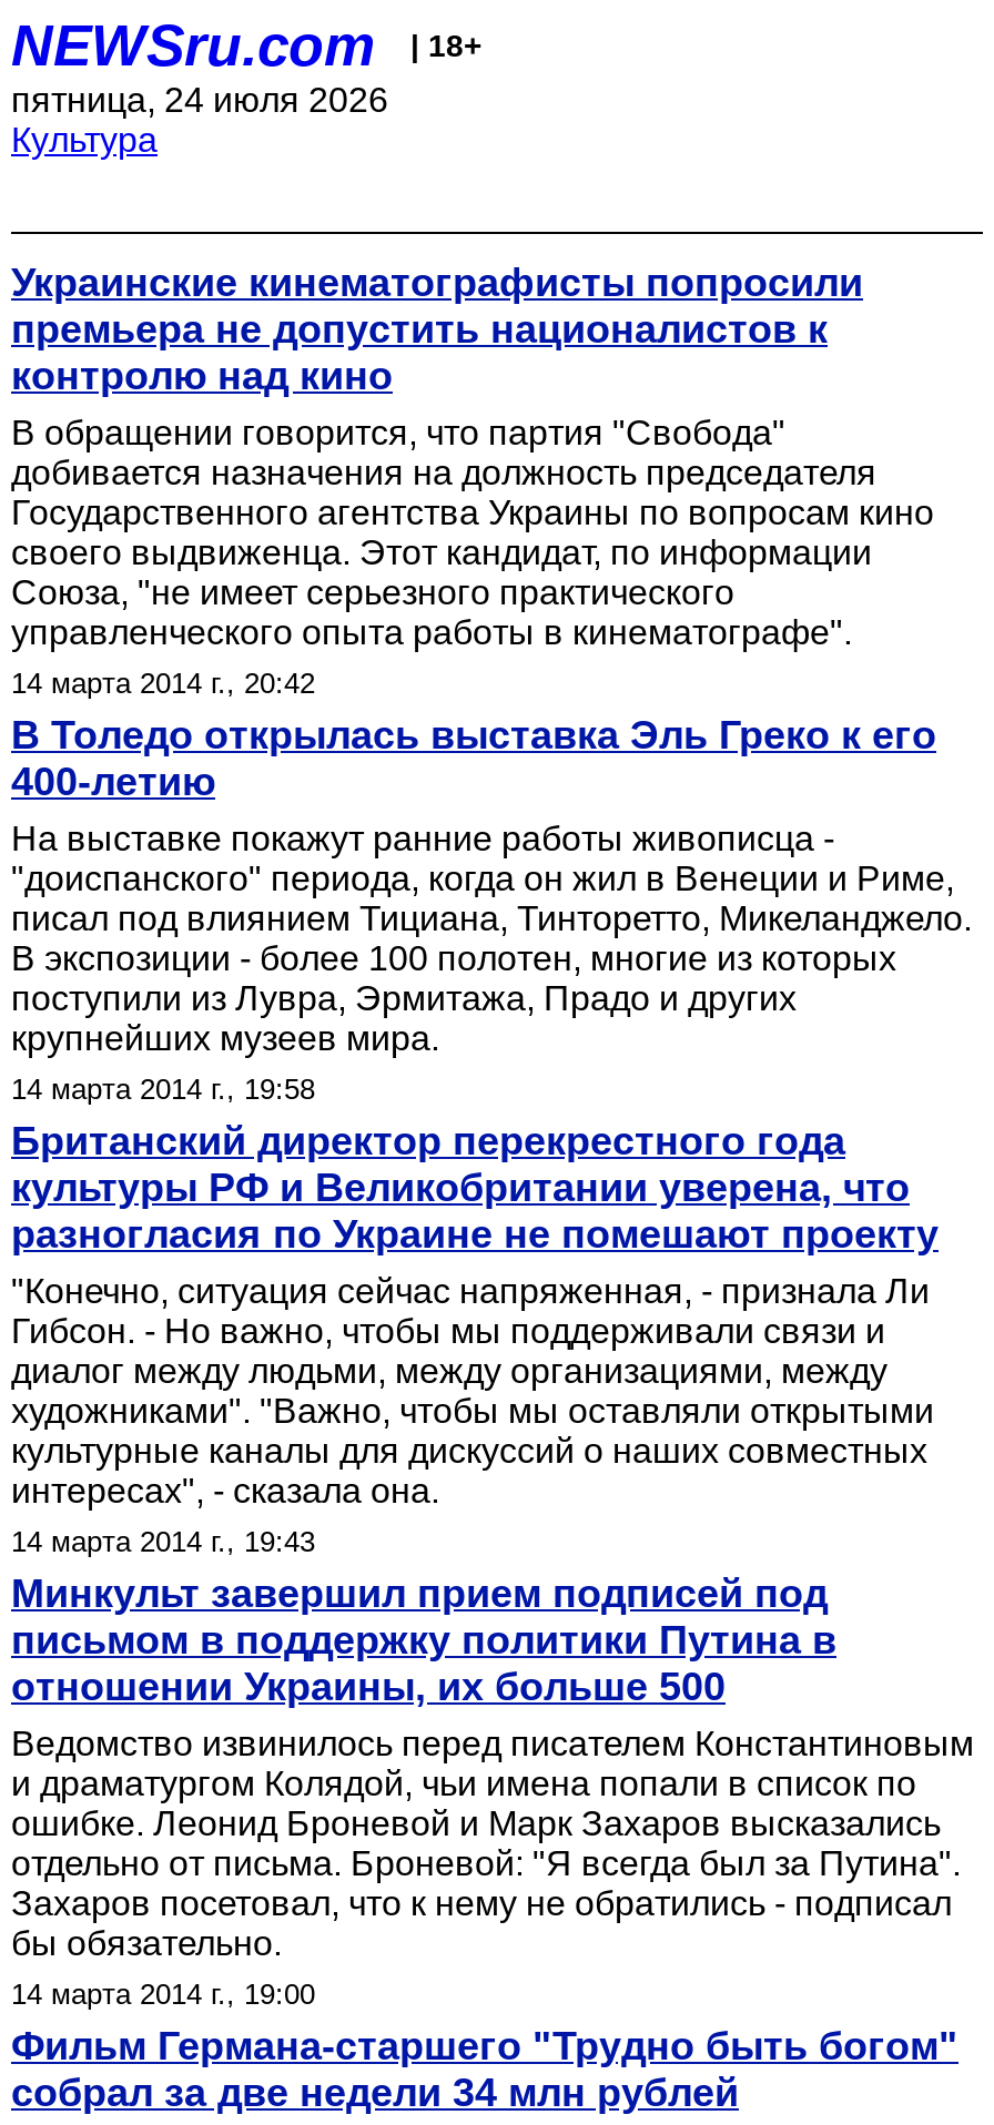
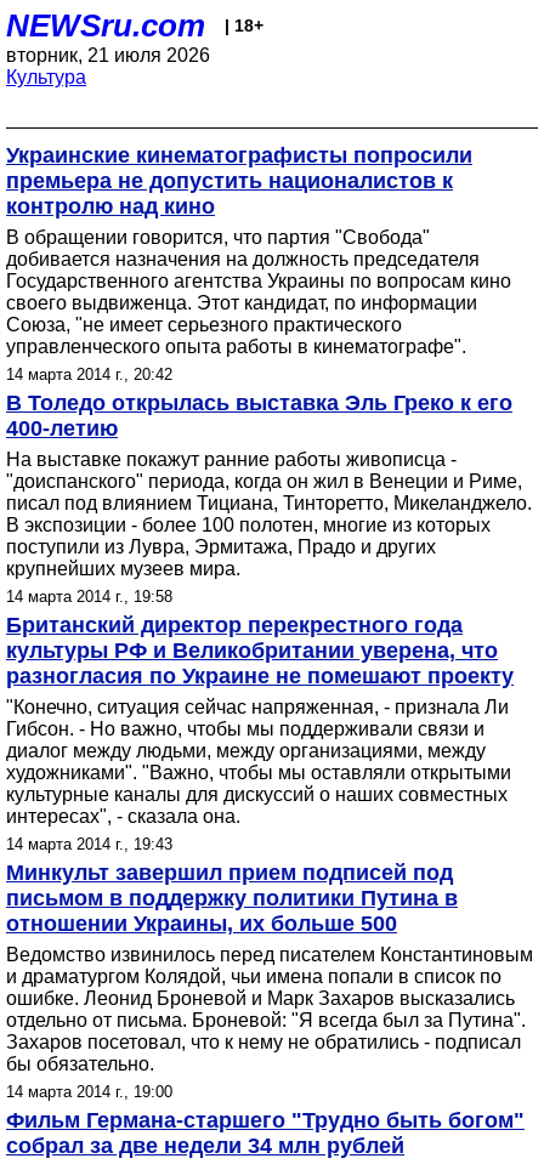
[11,81,388,119] пятница, 24 июля 2026 -> [6,45,210,66] вторник, 21 июля 2026

